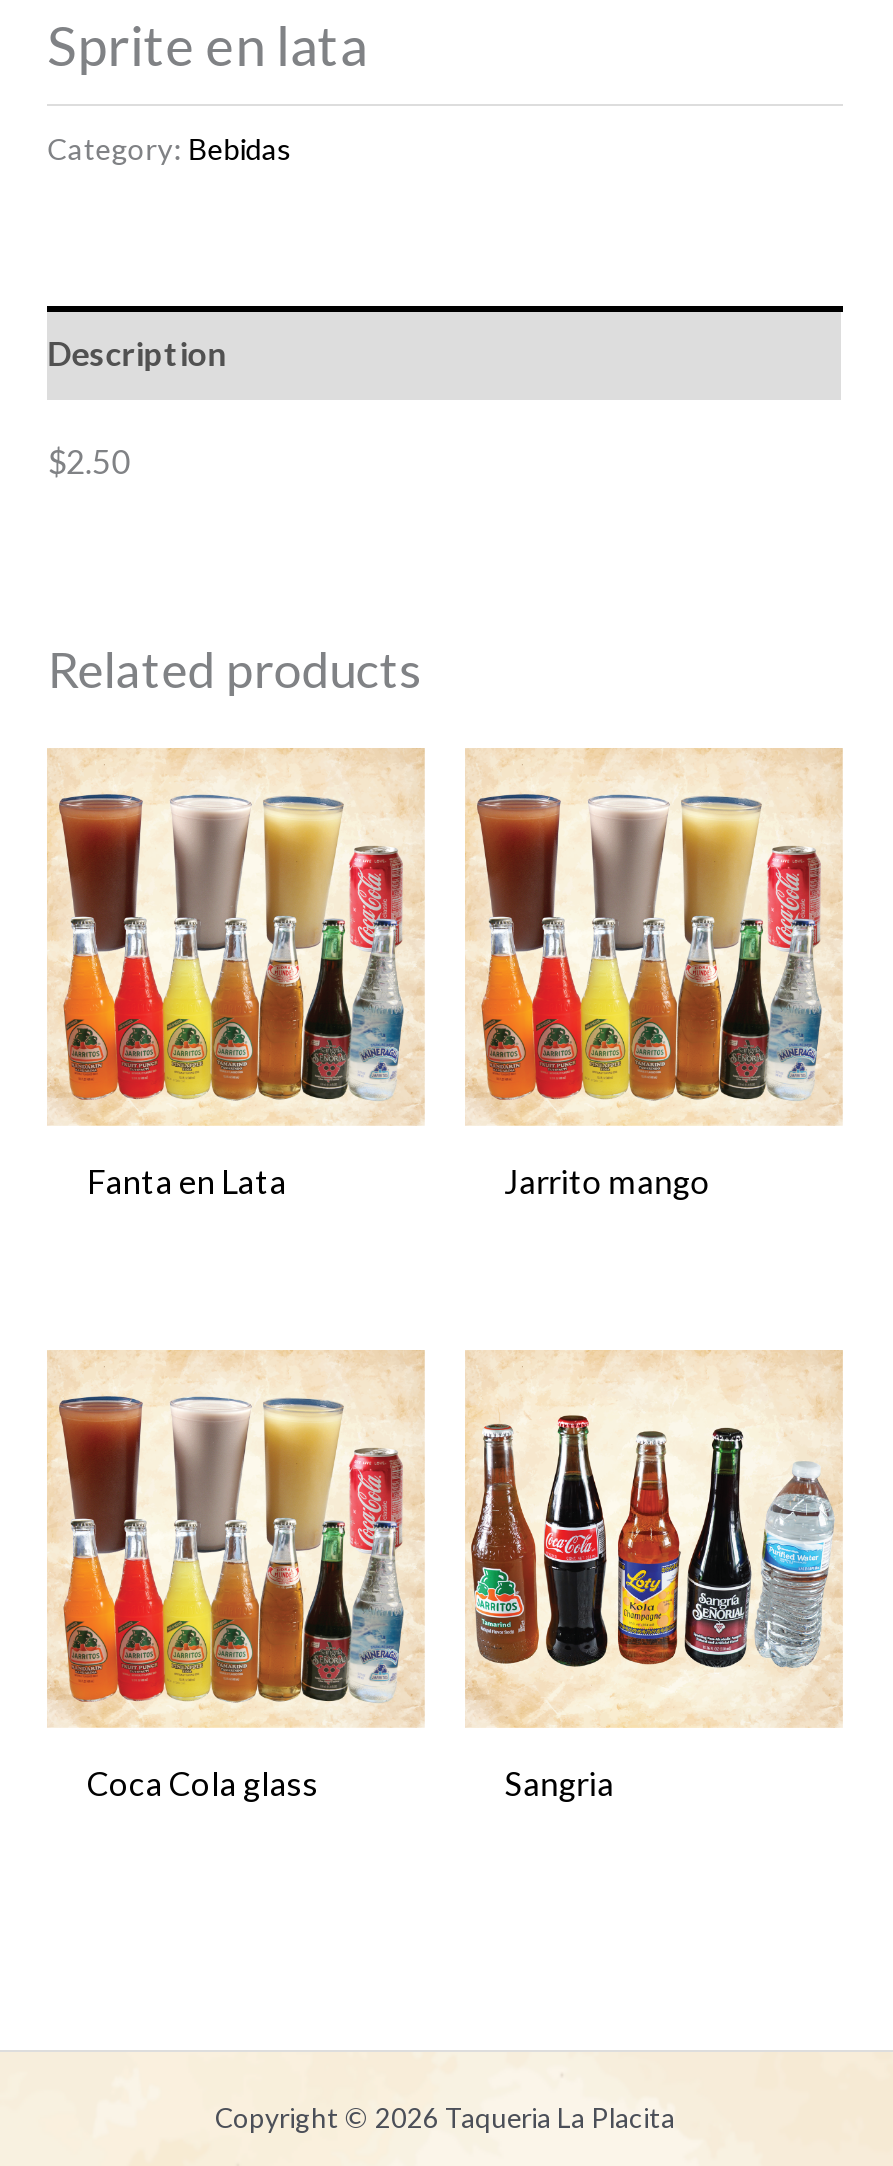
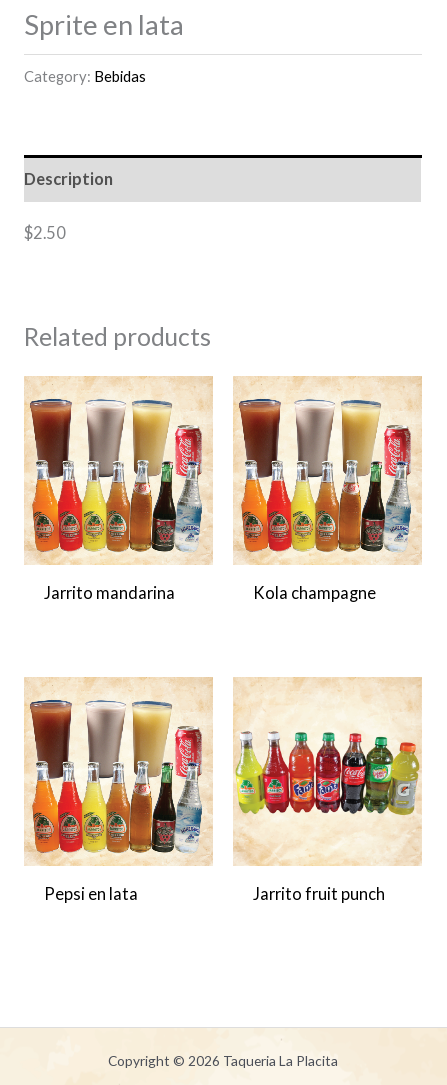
[87,1162,710,1200] Fanta en Lata | Jarrito mango -> [44,583,376,602] Jarrito mandarina | Kola champagne
[469,1414,837,1670] [image] -> [235,710,420,836] [image]
[87,1764,614,1802] Coca Cola glass | Sangria -> [44,884,385,903] Pepsi en lata | Jarrito fruit punch

